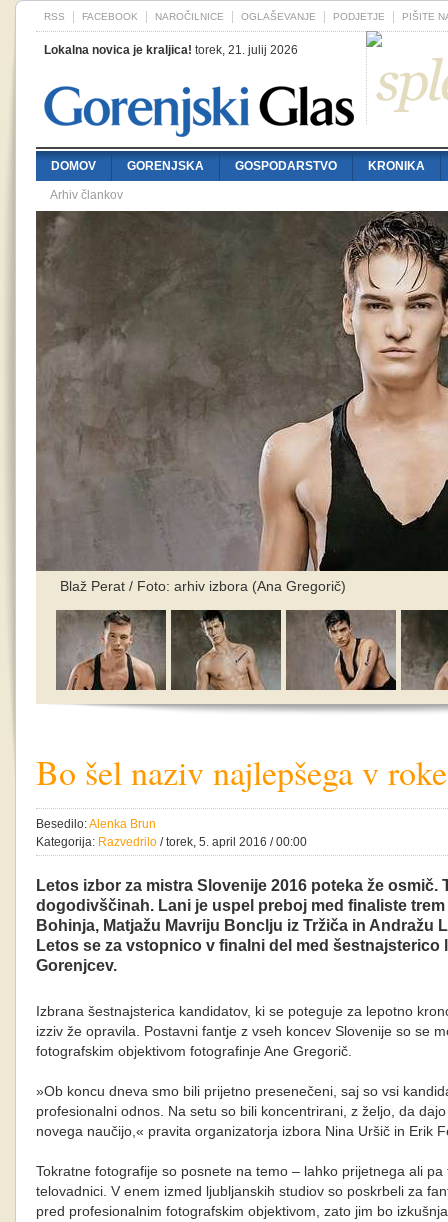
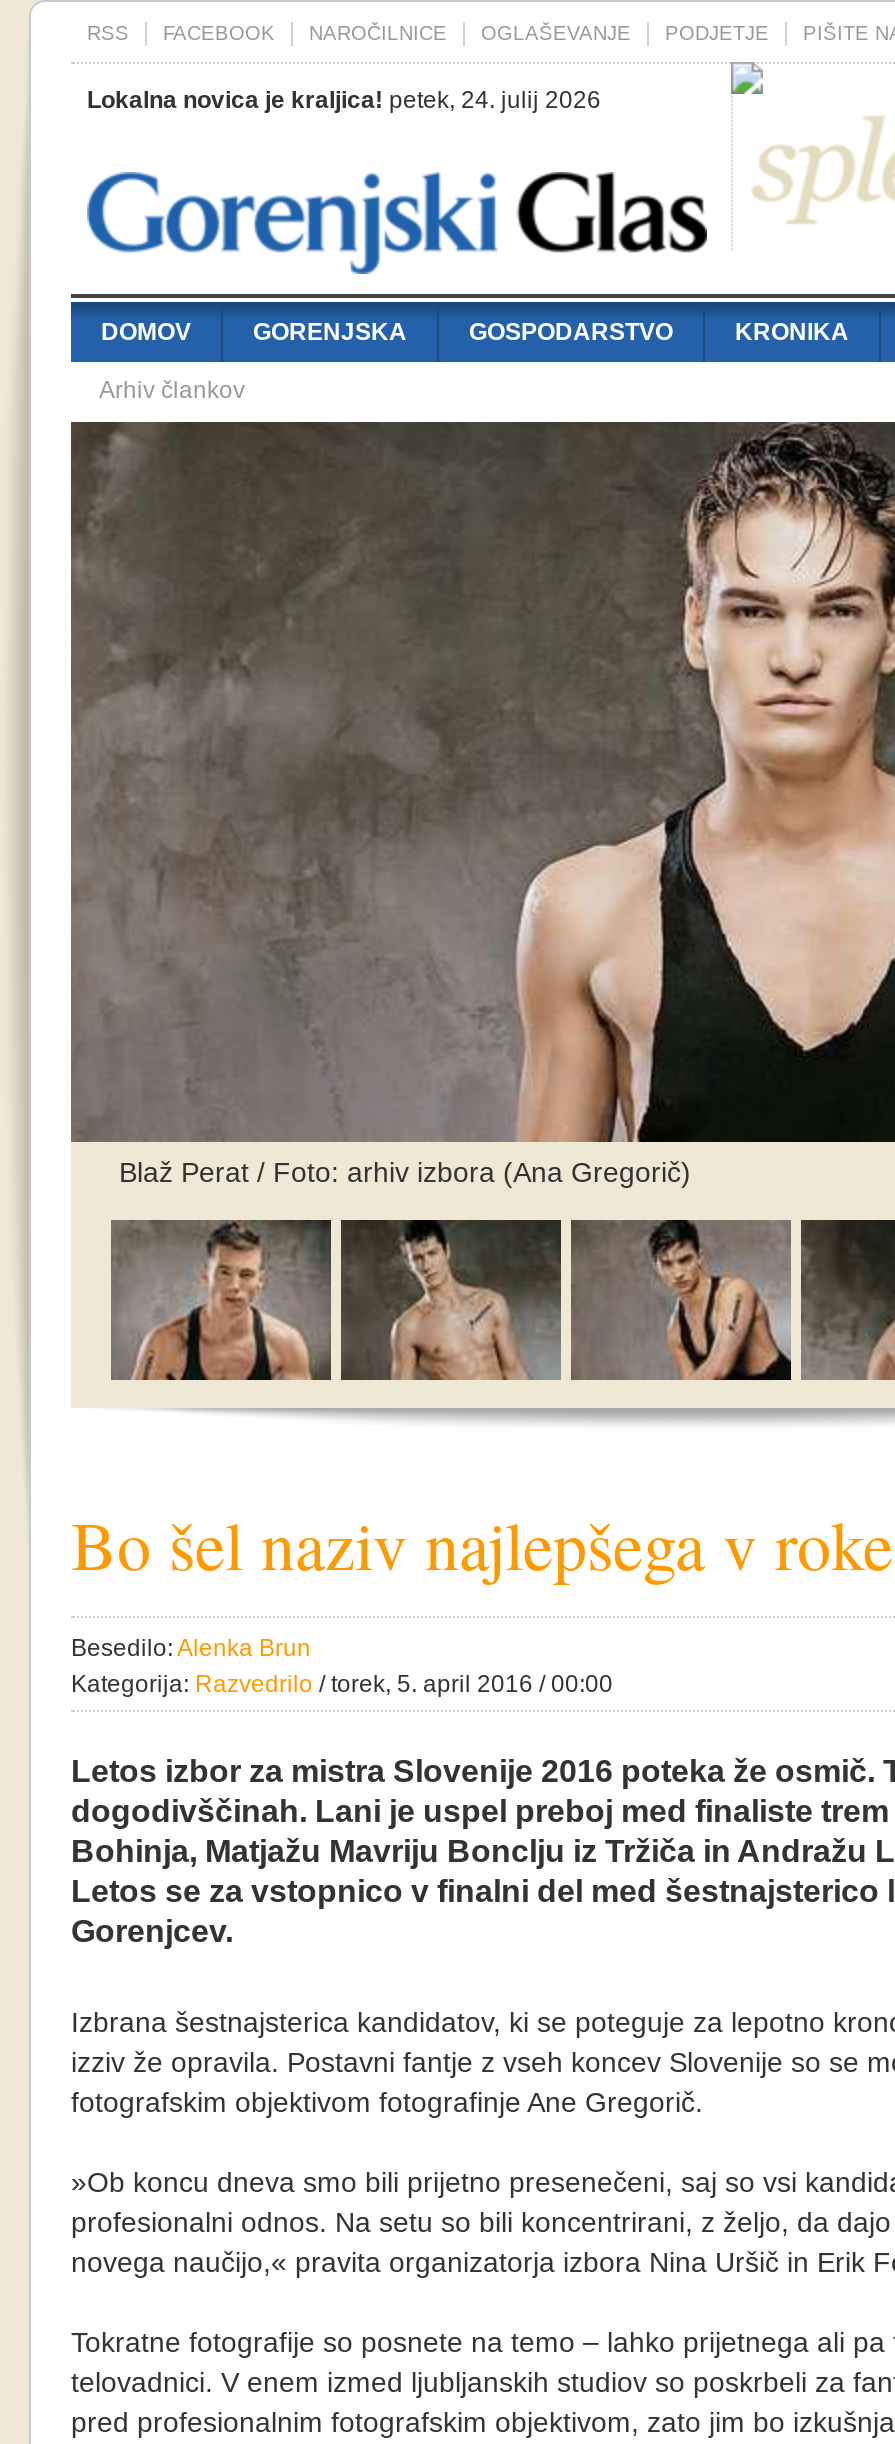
[44,43,298,57] Lokalna novica je kraljica! torek, 21. julij 2026 -> [87,86,601,114] Lokalna novica je kraljica! petek, 24. julij 2026

